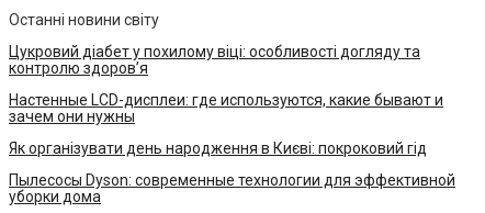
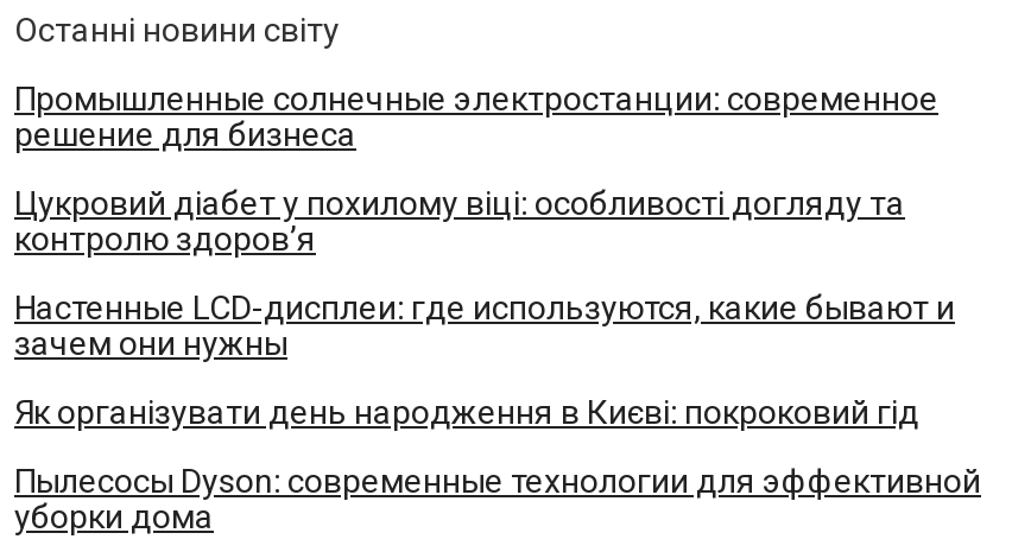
none -> [14,80,938,153] Промышленные солнечные электростанции: современное | решение для бизнеса

